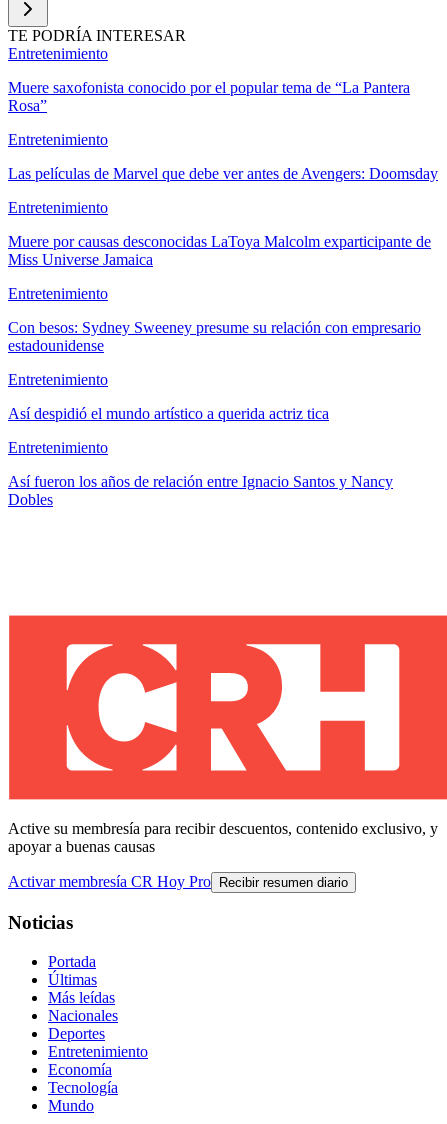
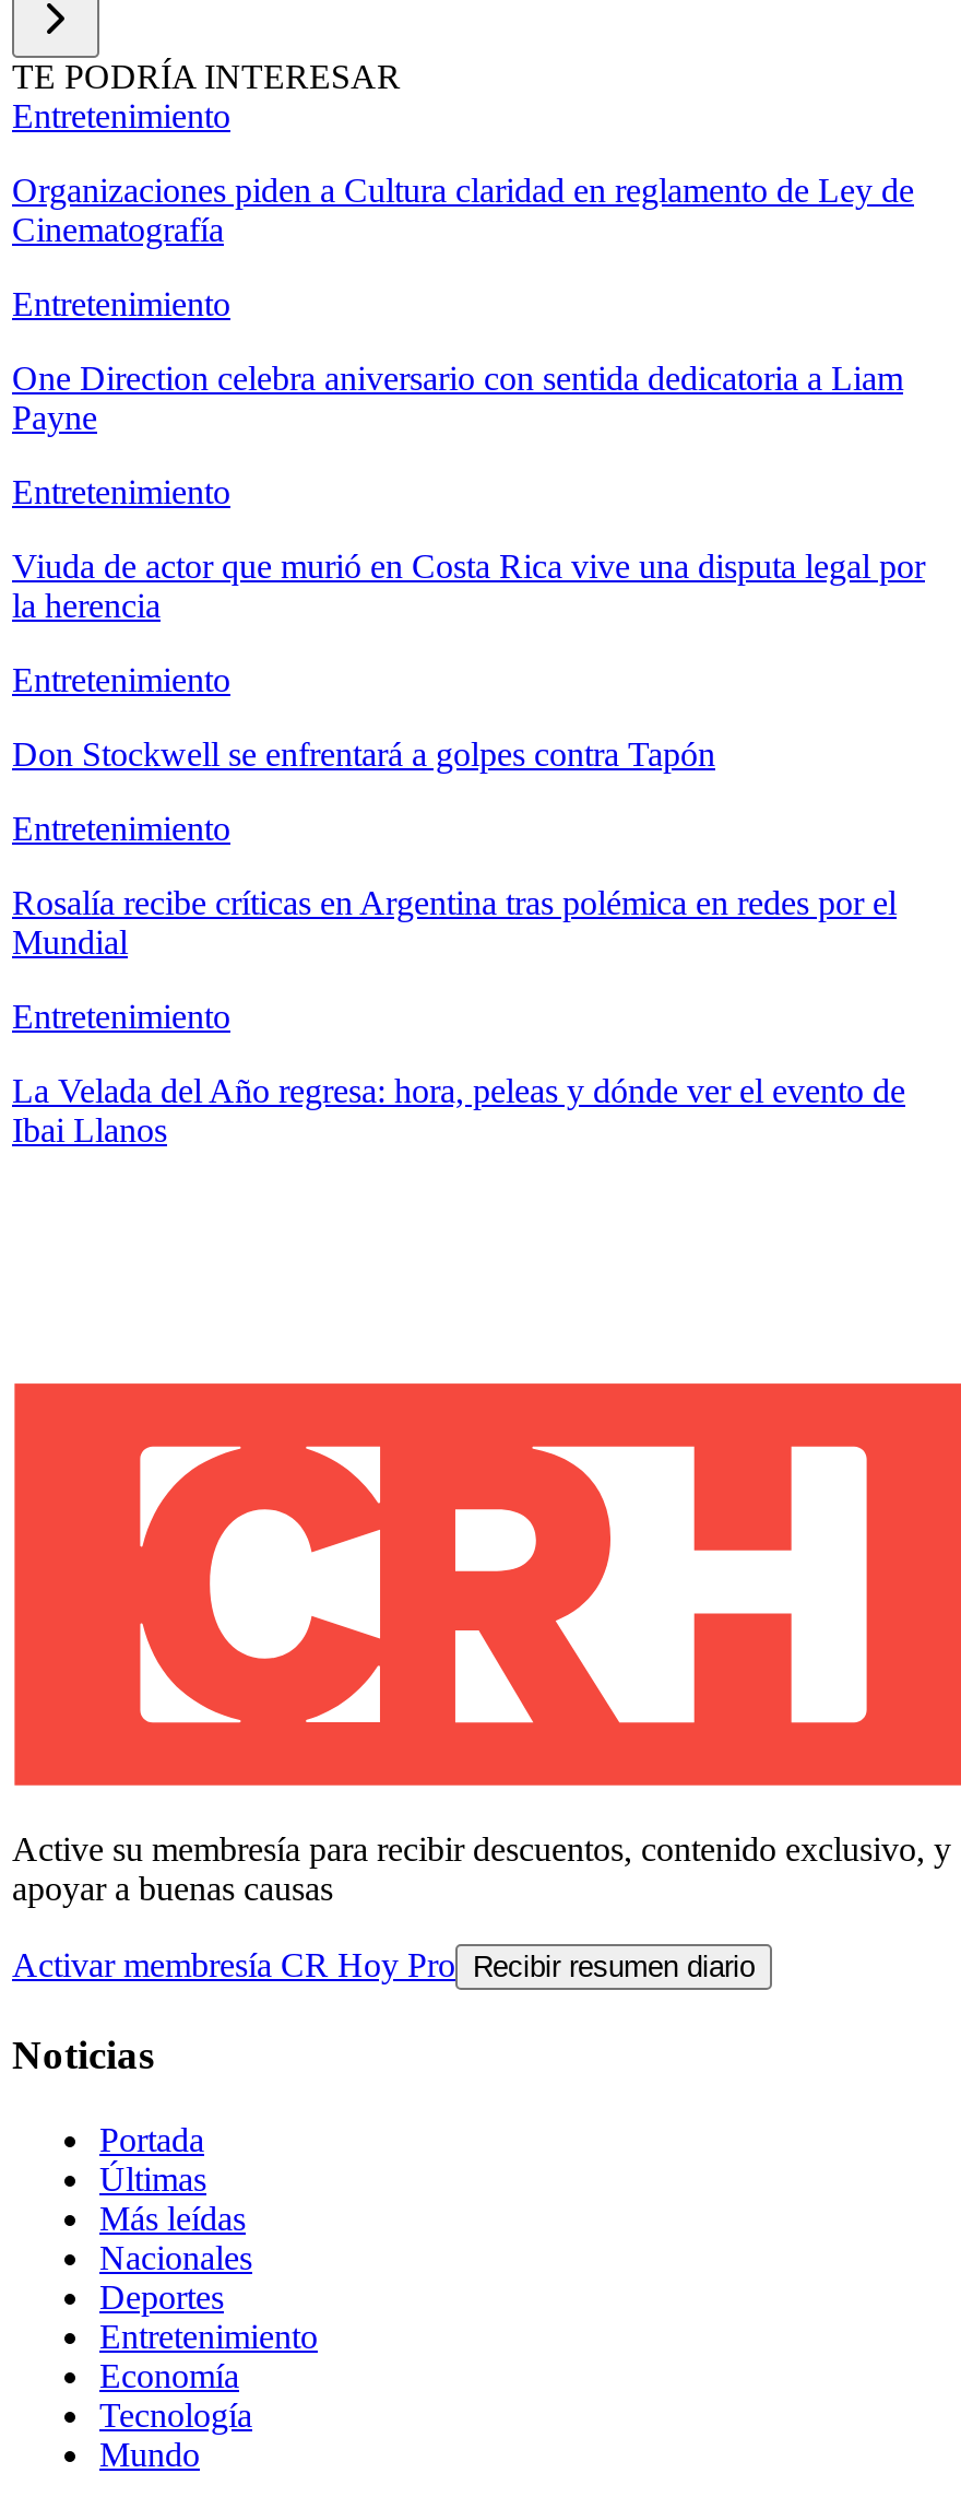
[8,79,410,114] Muere saxofonista conocido por el popular tema de “La Pantera | Rosa” -> [12,172,914,248] Organizaciones piden a Cultura claridad en reglamento de Ley de | Cinematografía
[8,165,438,182] Las películas de Marvel que debe ver antes de Avengers: Doomsday -> [12,360,903,436] One Direction celebra aniversario con sentida dedicatoria a Liam | Payne
[8,233,431,268] Muere por causas desconocidas LaToya Malcolm exparticipante de | Miss Universe Jamaica -> [12,548,925,624] Viuda de actor que murió en Costa Rica vive una disputa legal por | la herencia
[8,319,421,354] Con besos: Sydney Sweeney presume su relación con empresario | estadounidense -> [12,736,715,773] Don Stockwell se enfrentará a golpes contra Tapón
[8,405,329,422] Así despidió el mundo artístico a querida actriz tica -> [12,884,897,961] Rosalía recibe críticas en Argentina tras polémica en redes por el | Mundial
[8,473,393,508] Así fueron los años de relación entre Ignacio Santos y Nancy | Dobles -> [12,1072,905,1149] La Velada del Año regresa: hora, peleas y dónde ver el evento de | Ibai Llanos

